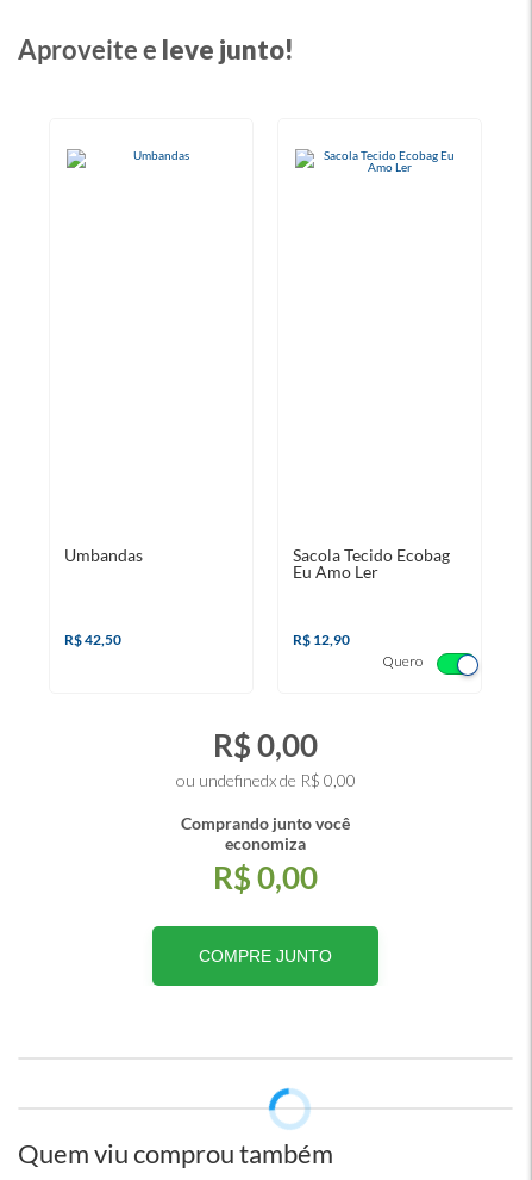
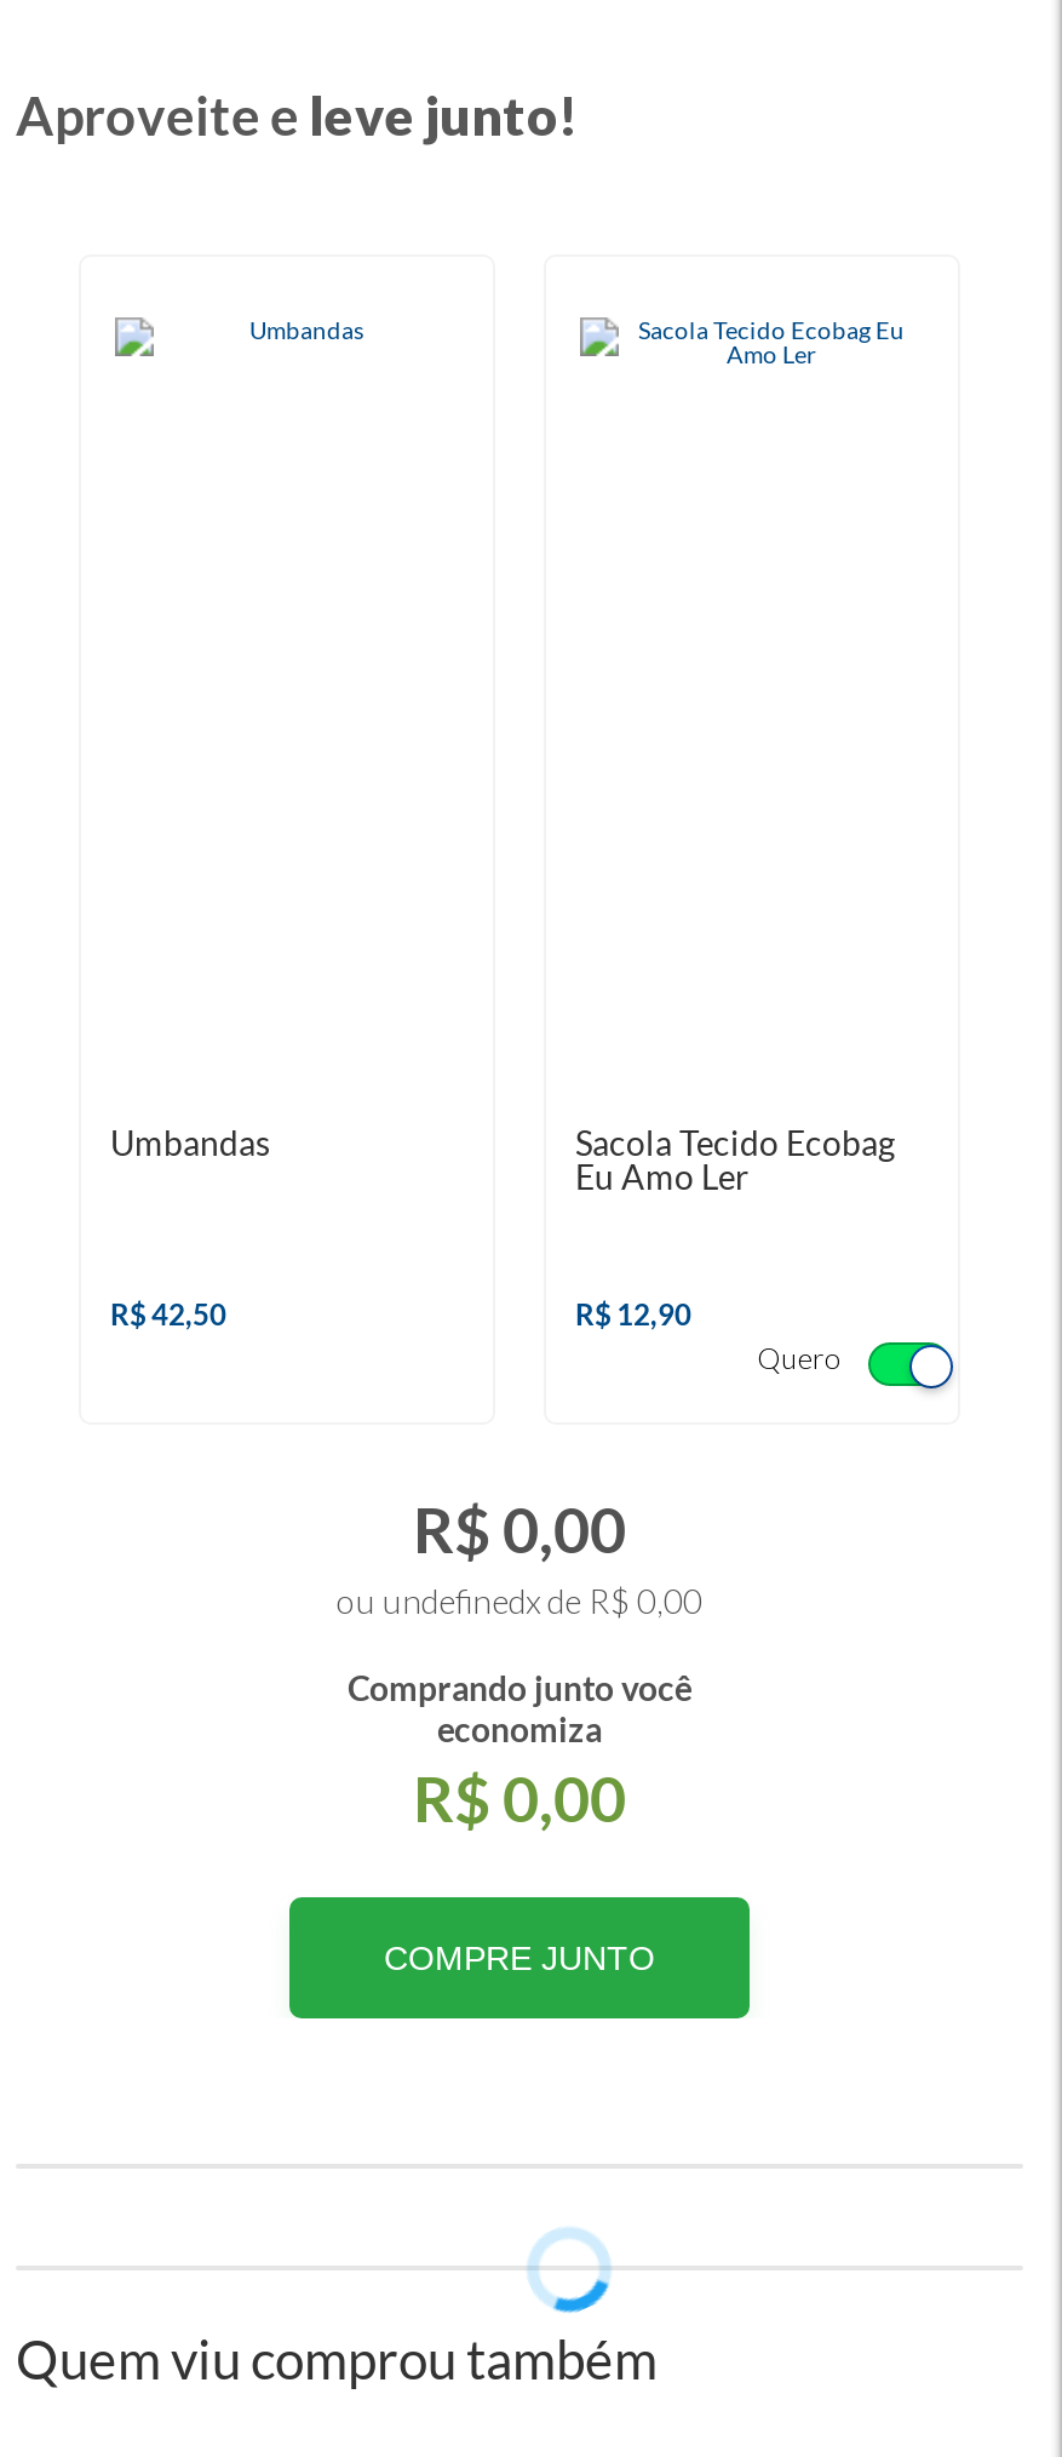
[268,1088,308,1130] [image] -> [529,2229,609,2314] [image]

